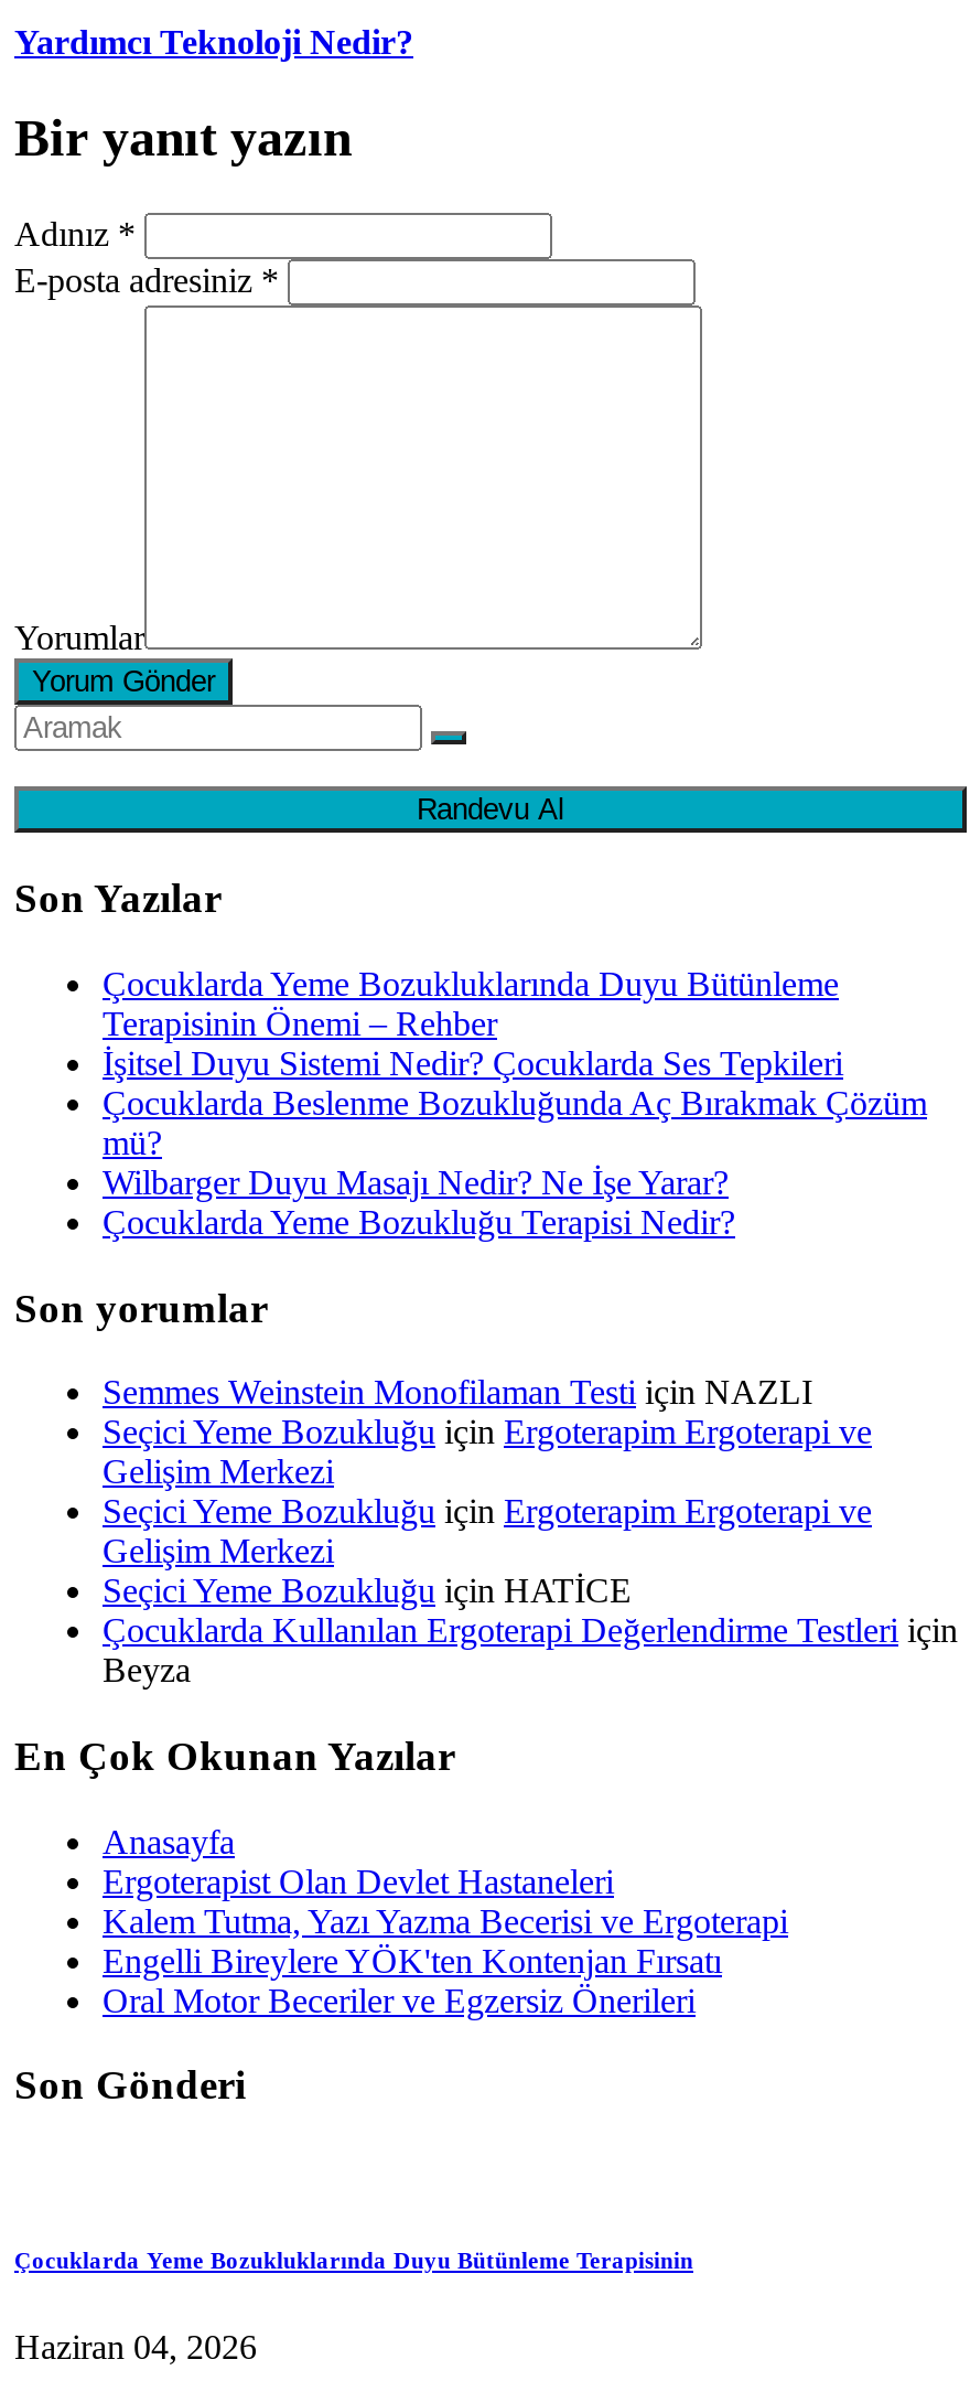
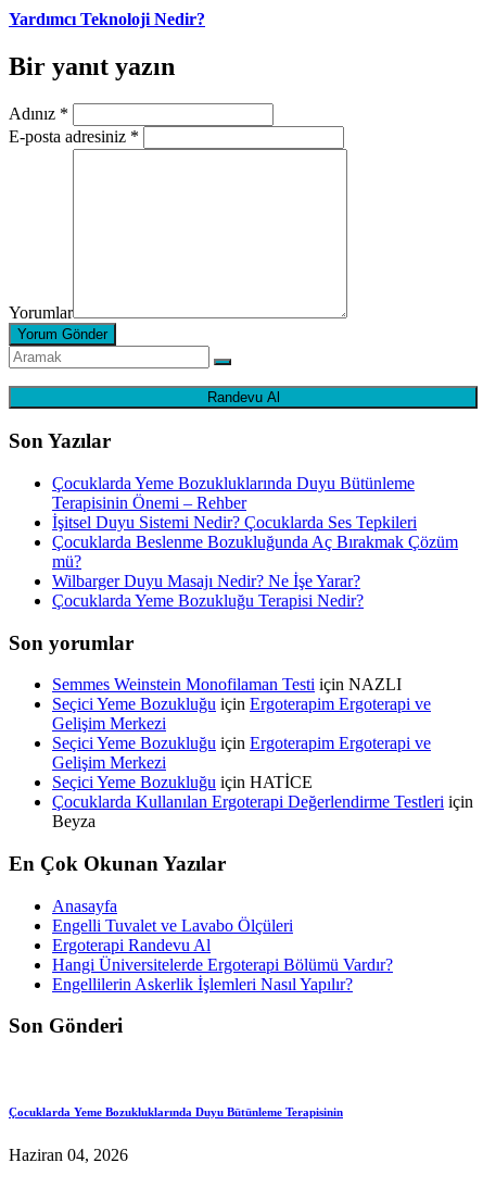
[103,1862,788,2019] Ergoterapist Olan Devlet Hastaneleri | Kalem Tutma, Yazı Yazma Becerisi ve Ergoterapi | Engelli Bireylere YÖK'ten Kontenjan Fırsatı | Oral Motor Beceriler ve Egzersiz Önerileri -> [52,916,393,993] Engelli Tuvalet ve Lavabo Ölçüleri | Ergoterapi Randevu Al | Hangi Üniversitelerde Ergoterapi Bölümü Vardır? | Engellilerin Askerlik İşlemleri Nasıl Yapılır?

